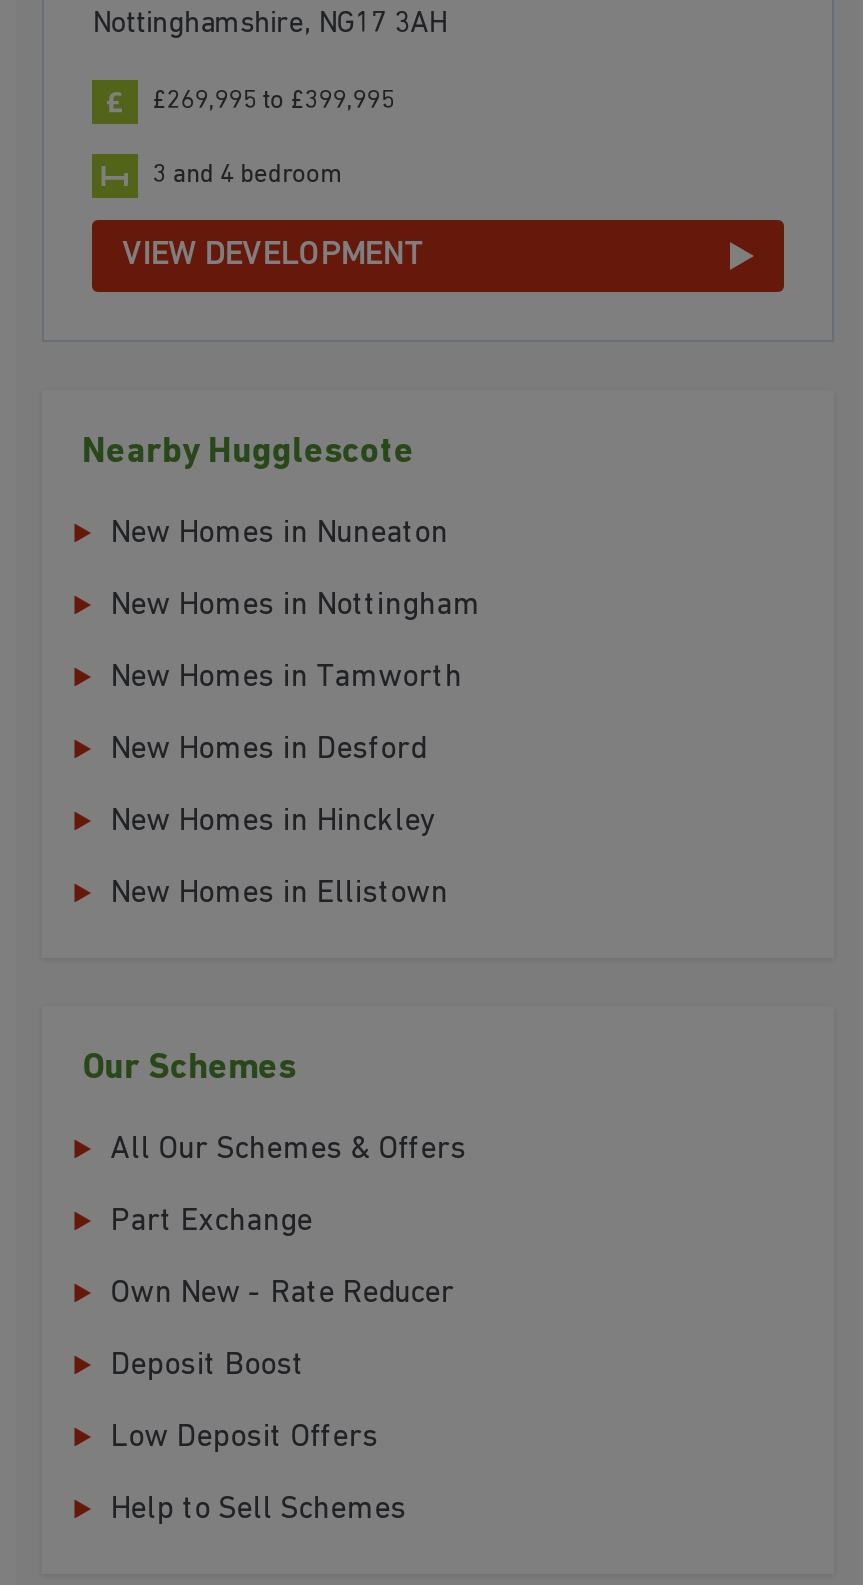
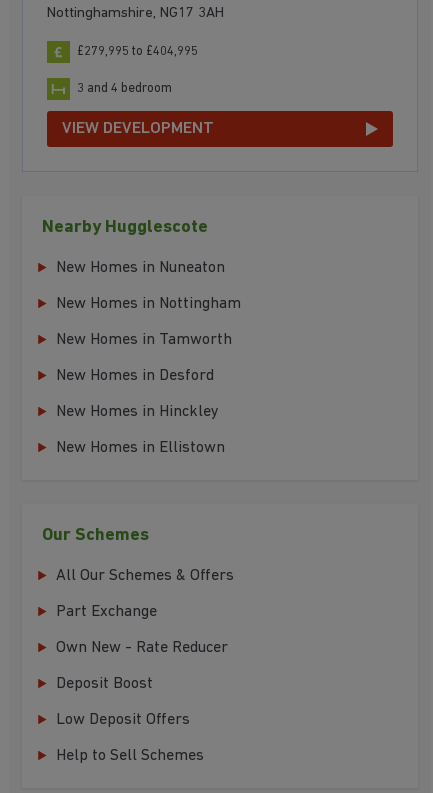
[152,88,394,114] £269,995 to £399,995 -> [77,45,198,58] £279,995 to £404,995

